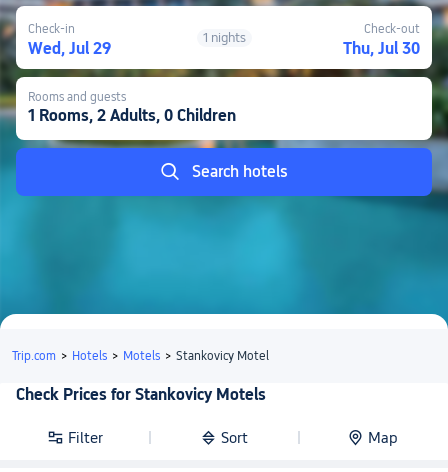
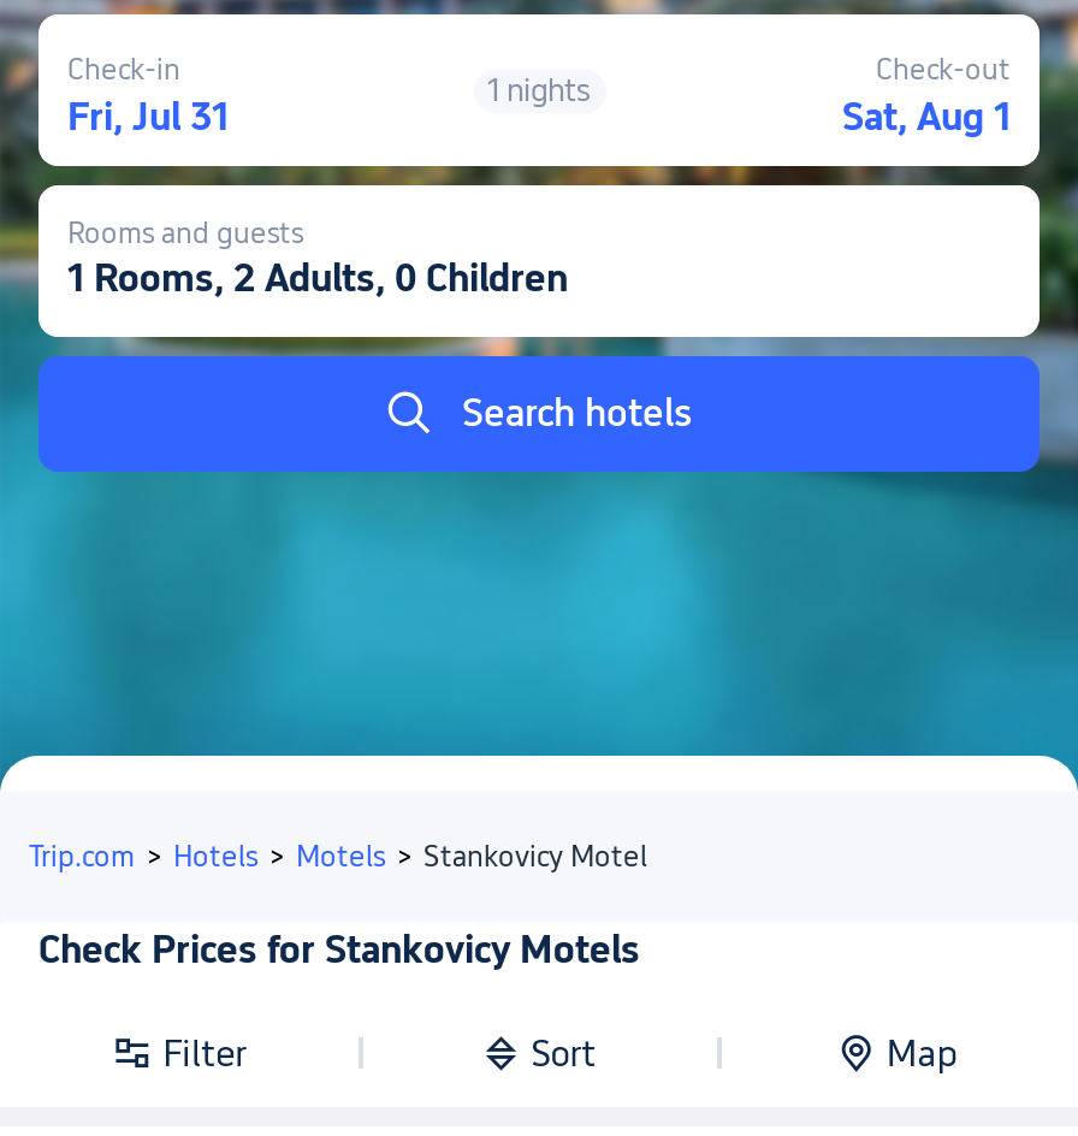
[28,38,111,57] Wed, Jul 29 -> [67,93,229,138] Fri, Jul 31
[343,38,420,57] Thu, Jul 30 -> [842,93,1011,138] Sat, Aug 1

